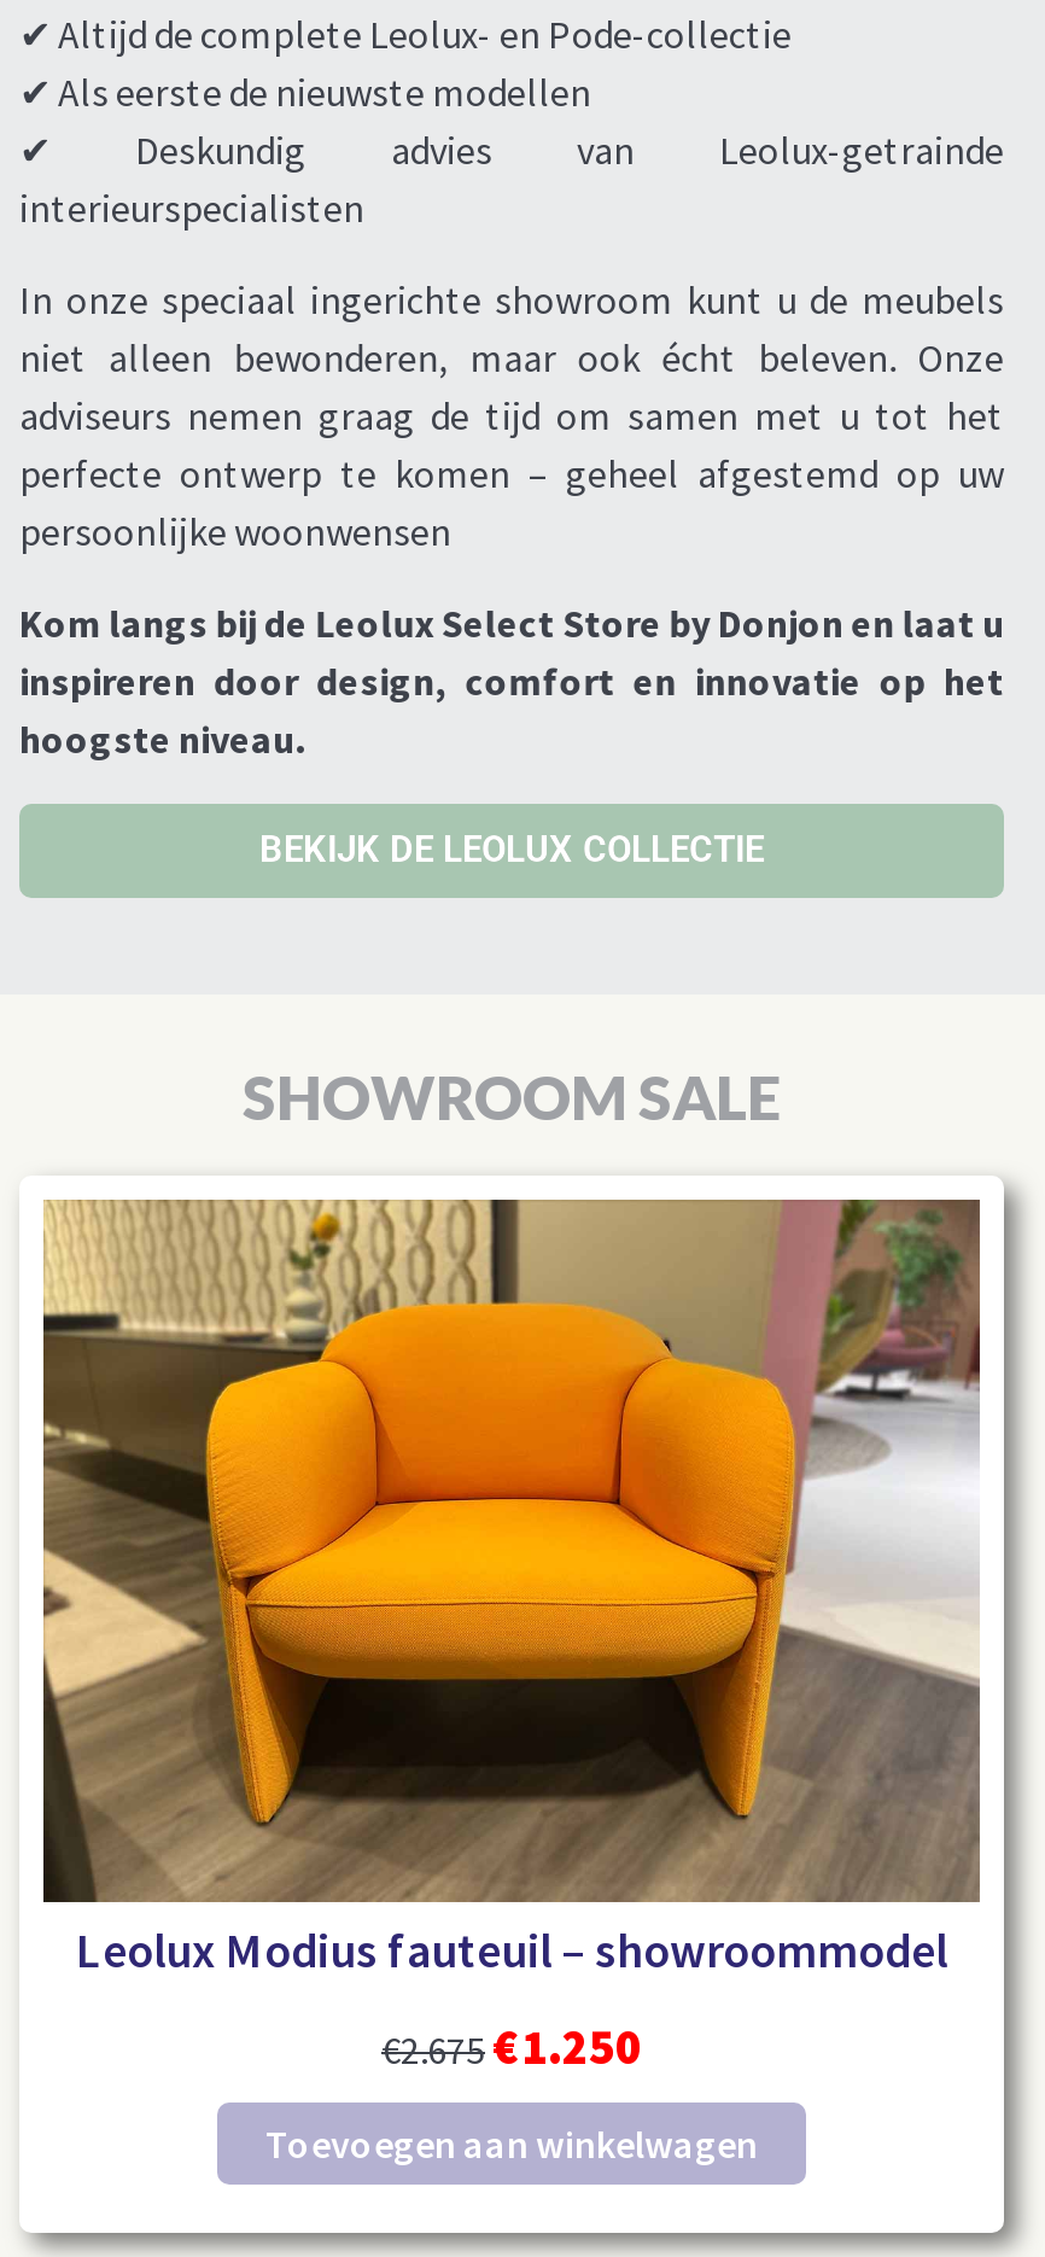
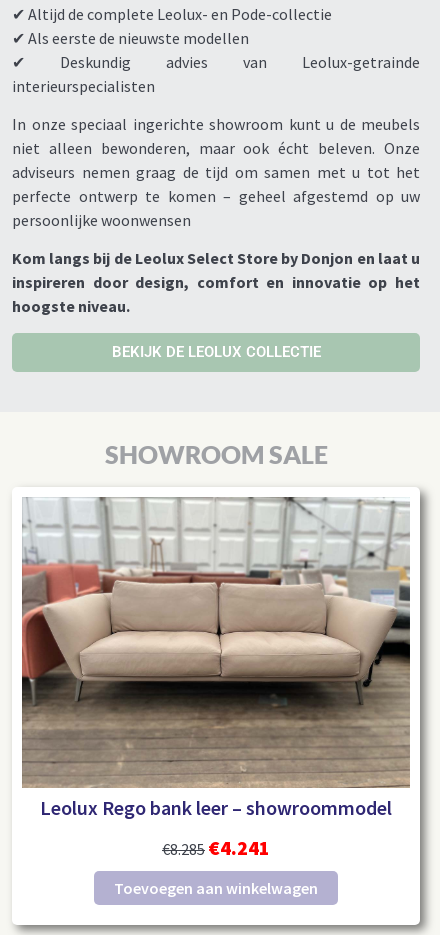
[41,1197,982,1979] [image] | Leolux Modius fauteuil – showroommodel -> [21,496,411,820] [image] | Leolux Rego bank leer – showroommodel
[381,2015,642,2075] €2.675 €1.250 -> [162,835,270,860] €8.285 €4.241

